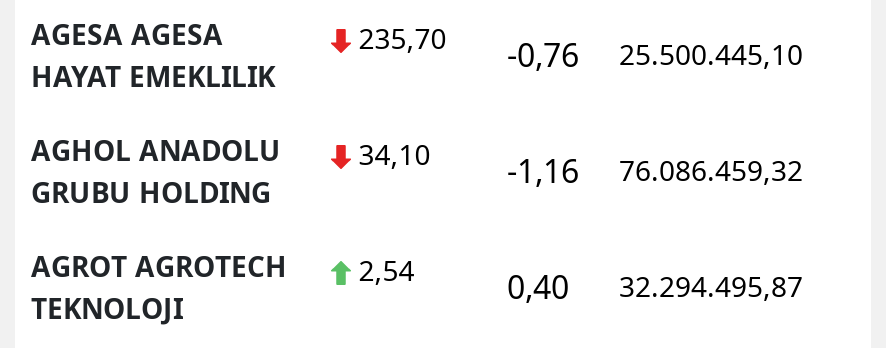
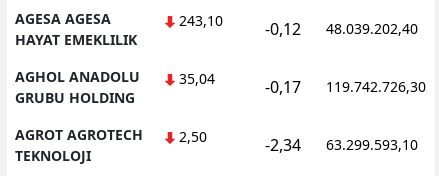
[359,19,447,57] 235,70 -> [179,11,223,30] 243,10
[507,33,579,77] -0,76 -> [265,18,301,40] -0,12
[619,35,803,73] 25.500.445,10 -> [326,19,418,38] 48.039.202,40
[359,135,431,173] 34,10 -> [179,69,215,88] 35,04
[507,149,579,193] -1,16 -> [265,76,301,98] -0,17
[619,151,803,189] 76.086.459,32 -> [326,77,426,96] 119.742.726,30
[31,247,415,289] AGROT AGROTECH 2,54 -> [15,125,207,146] AGROT AGROTECH 2,50
[507,265,569,309] 0,40 -> [265,134,301,156] -2,34
[619,267,803,305] 32.294.495,87 -> [326,135,418,154] 63.299.593,10

